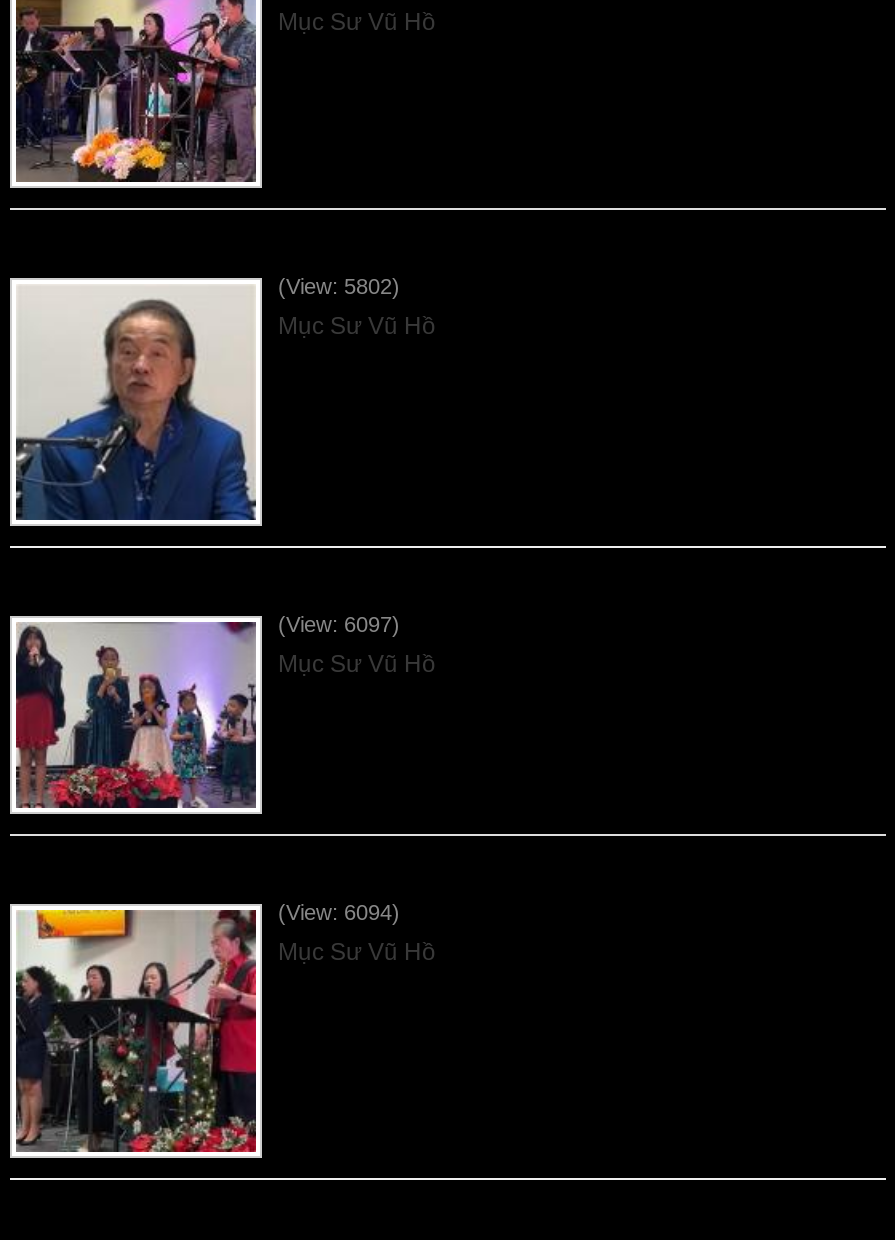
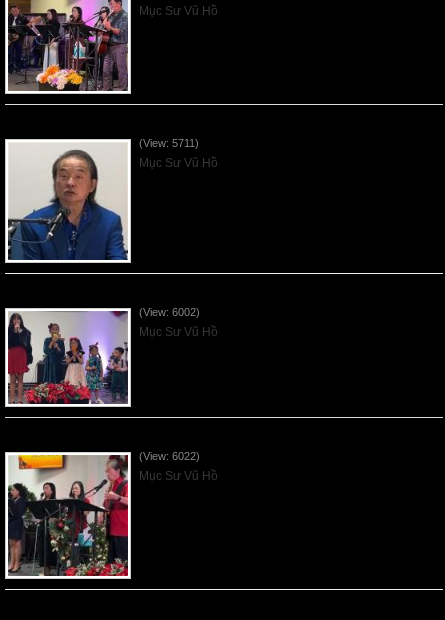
[278,274,400,298] (View: 5802) -> [139,137,199,149] (View: 5711)
[278,612,400,636] (View: 6097) -> [139,306,200,318] (View: 6002)
[278,900,400,924] (View: 6094) -> [139,450,200,462] (View: 6022)

